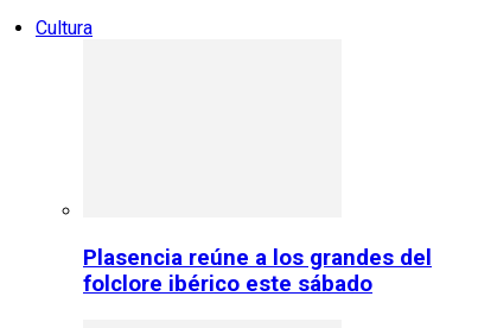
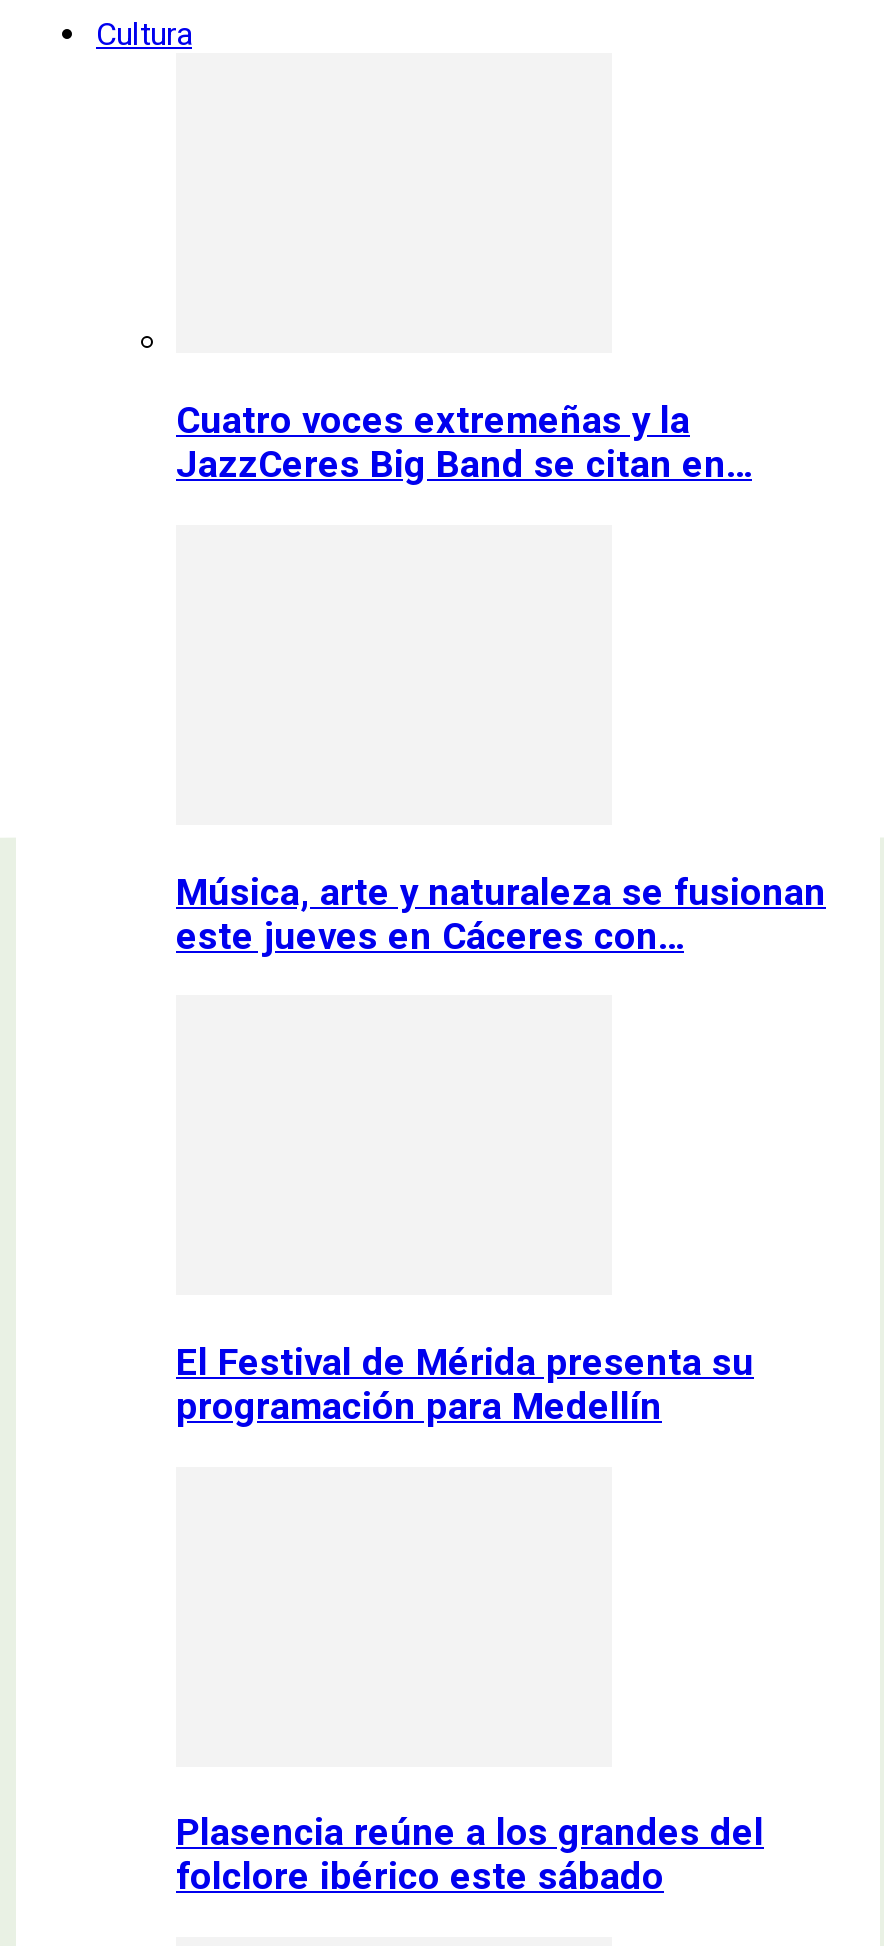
none -> [176,399,752,487] Cuatro voces extremeñas y la | JazzCeres Big Band se citan en…
none -> [176,870,826,958] Música, arte y naturaleza se fusionan | este jueves en Cáceres con…
none -> [176,1341,754,1429] El Festival de Mérida presenta su | programación para Medellín

